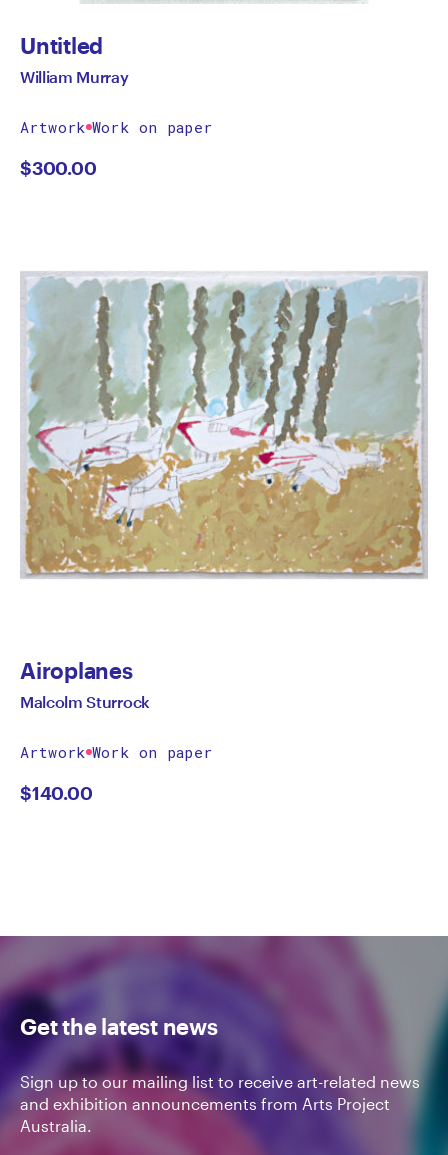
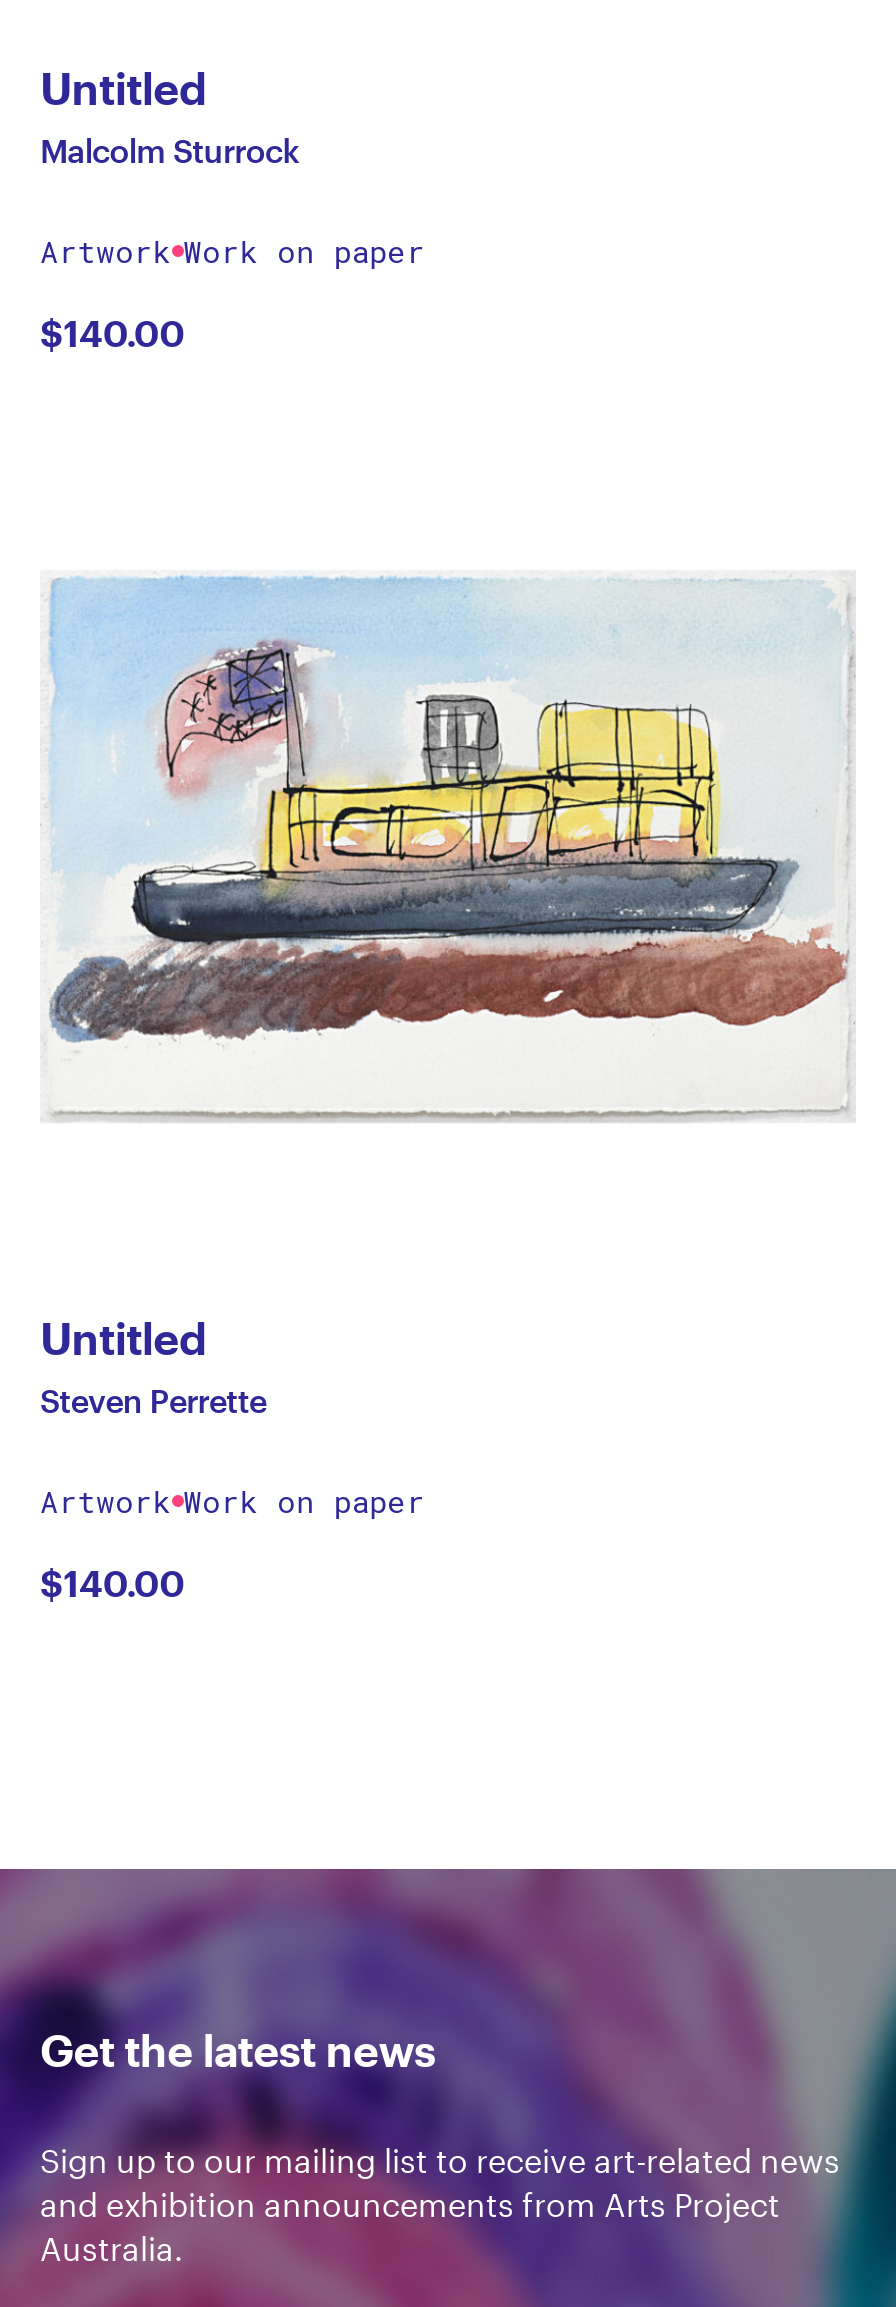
[20,67,128,86] William Murray -> none
[20,157,96,179] $300.00 -> [40,311,185,355] $140.00
[20,271,428,579] [image] -> [42,541,854,1153] [image]
[20,657,133,683] Airoplanes -> [40,1311,266,1419] Untitled | Steven Perrette
moved [20,692,150,711] -> [40,131,300,169]: Malcolm Sturrock

